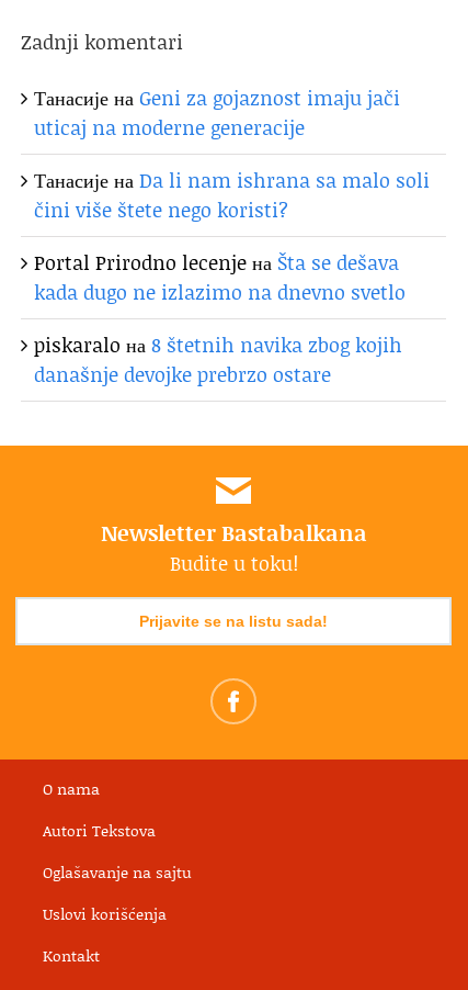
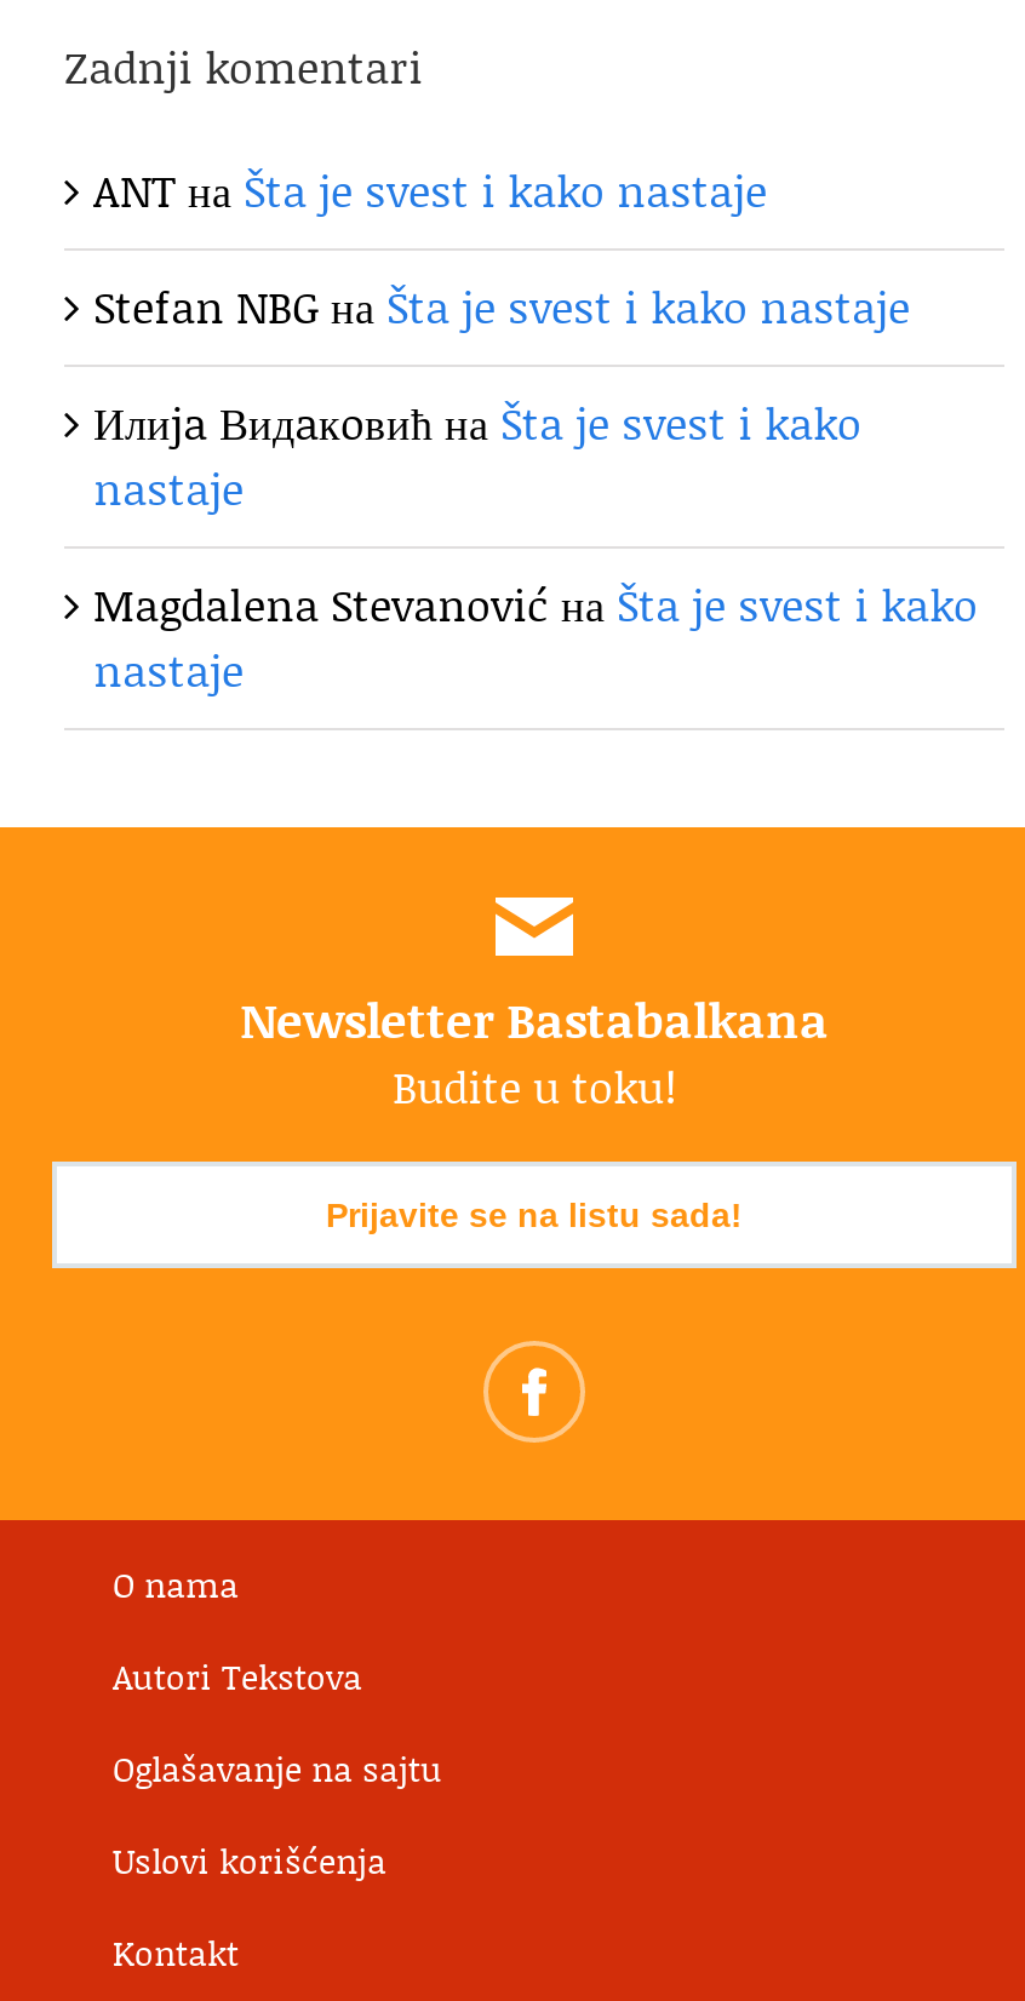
[34,84,400,142] Танасије на Geni za gojaznost imaju jači | uticaj na moderne generacije -> [93,159,767,222] ANT на Šta je svest i kako nastaje
[34,166,430,224] Танасије на Da li nam ishrana sa malo soli | čini više štete nego koristi? -> [93,275,910,338] Stefan NBG на Šta je svest i kako nastaje
[34,248,406,306] Portal Prirodno lecenje на Šta se dešava | kada dugo ne izlazimo na dnevno svetlo -> [93,392,861,520] Илиja Видaкoвић на Šta je svest i kako | nastaje
[34,331,402,389] piskaralo на 8 štetnih navika zbog kojih | današnje devojke prebrzo ostare -> [93,573,978,702] Magdalena Stevanović на Šta je svest i kako | nastaje

